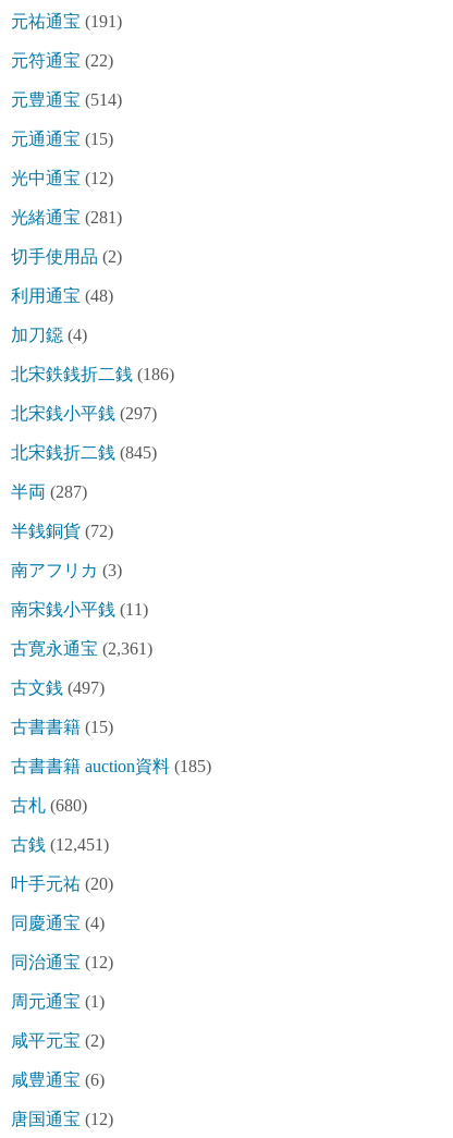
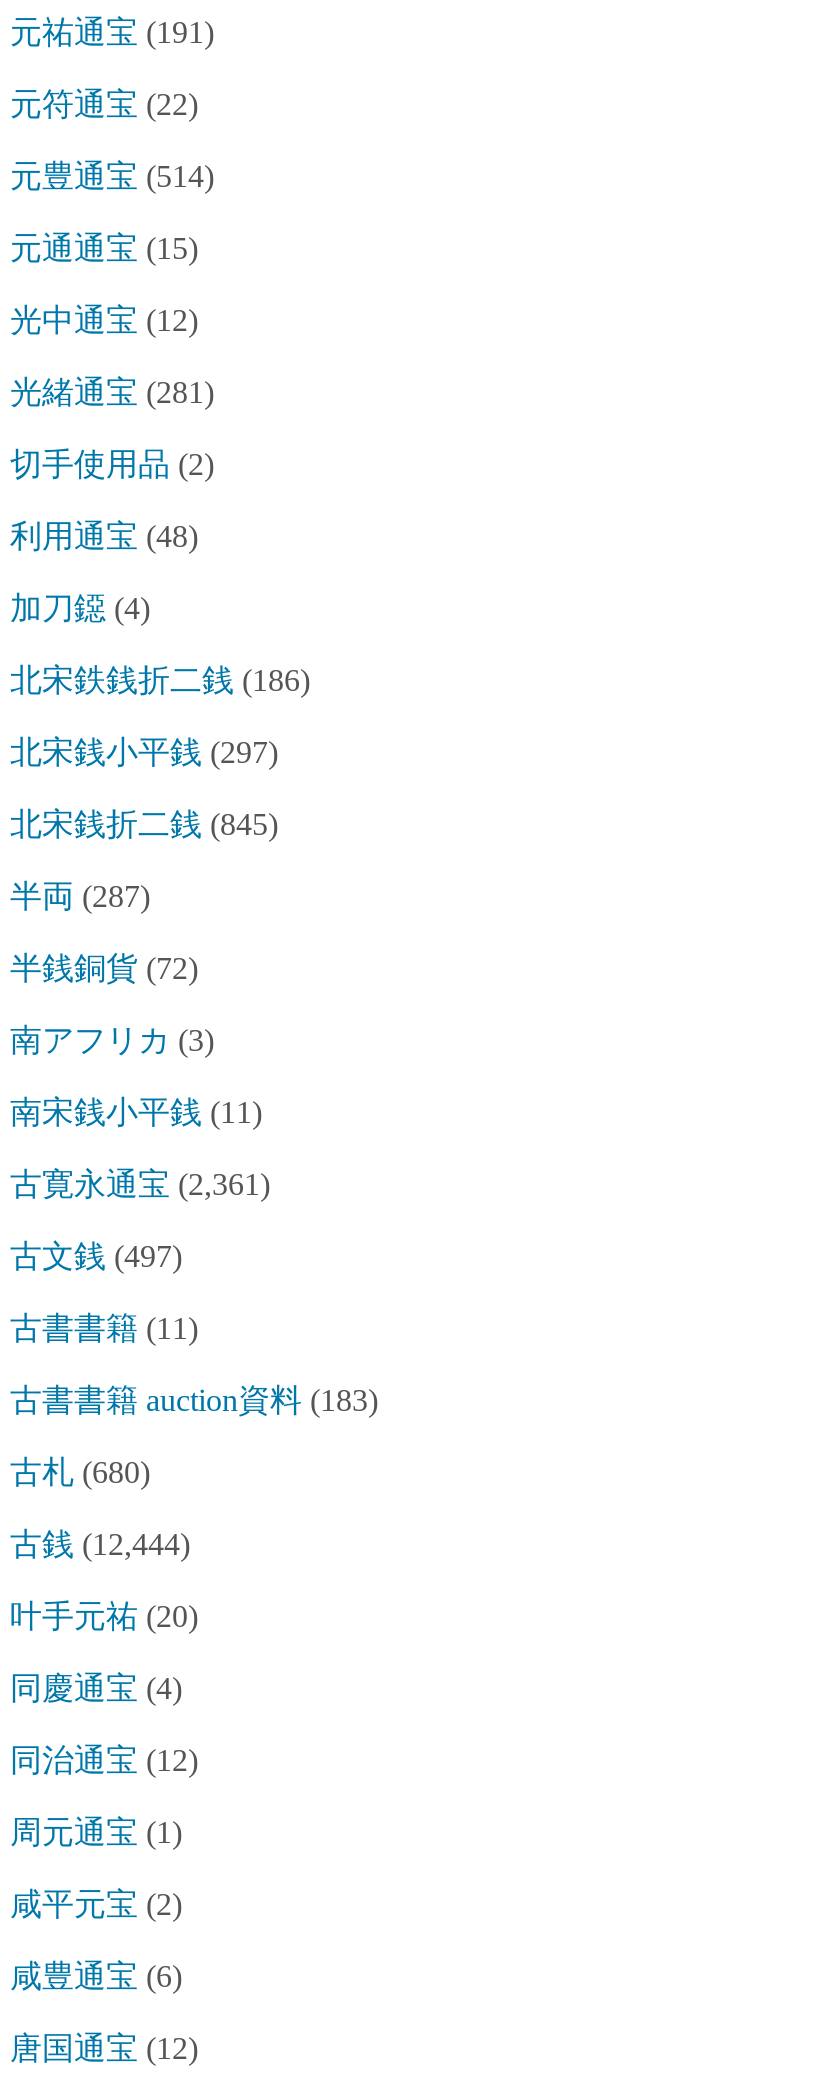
[11,718,113,736] 古書書籍(15) -> [10,1311,198,1345] 古書書籍(11)
[11,757,211,776] 古書書籍 auction資料(185) -> [10,1383,378,1417] 古書書籍 auction資料(183)
[11,835,109,854] 古銭(12,451) -> [10,1527,190,1561] 古銭(12,444)

